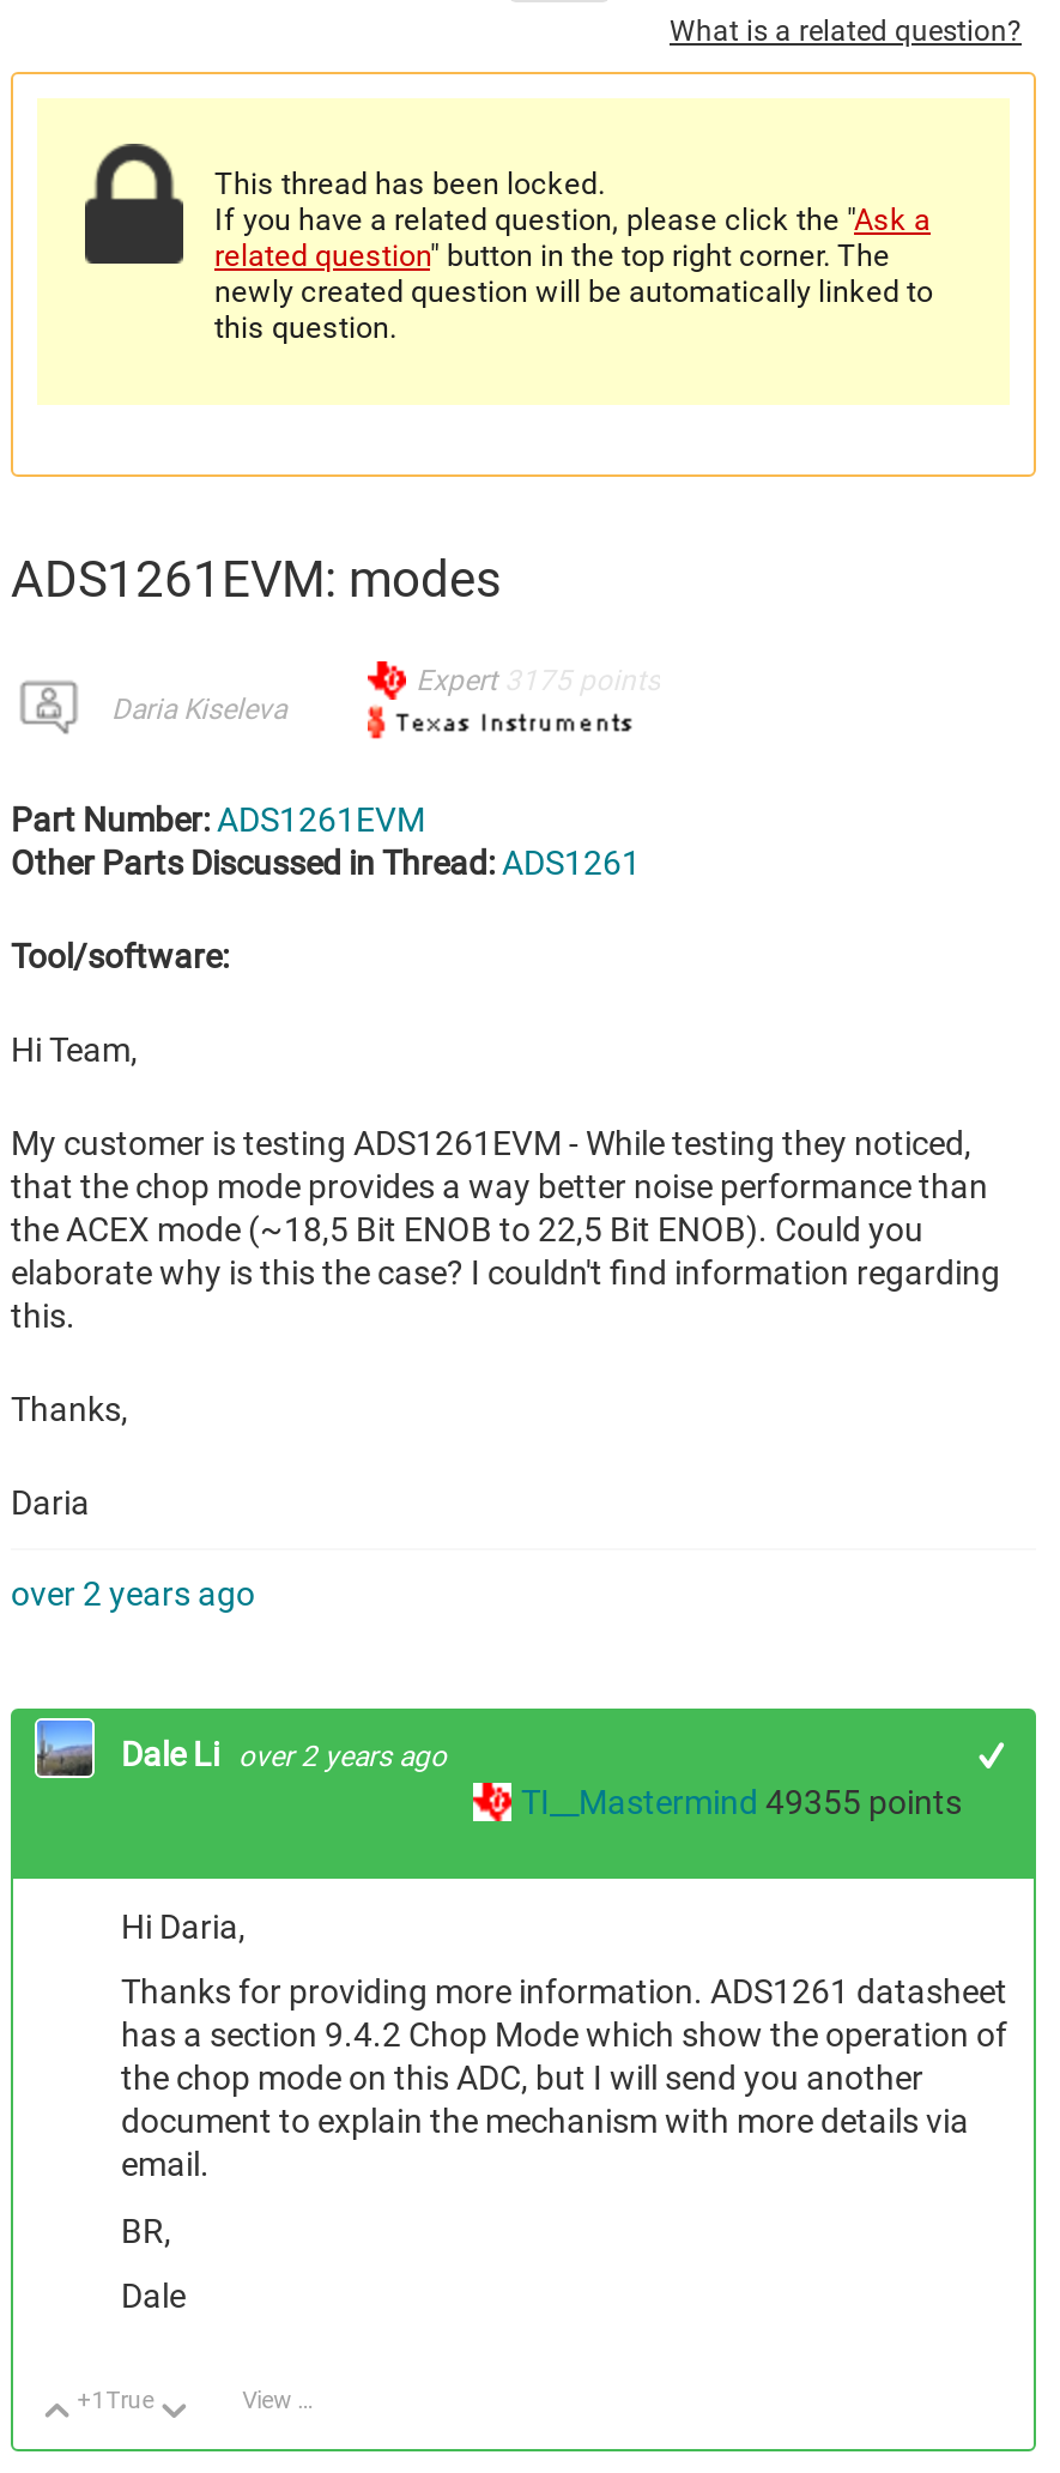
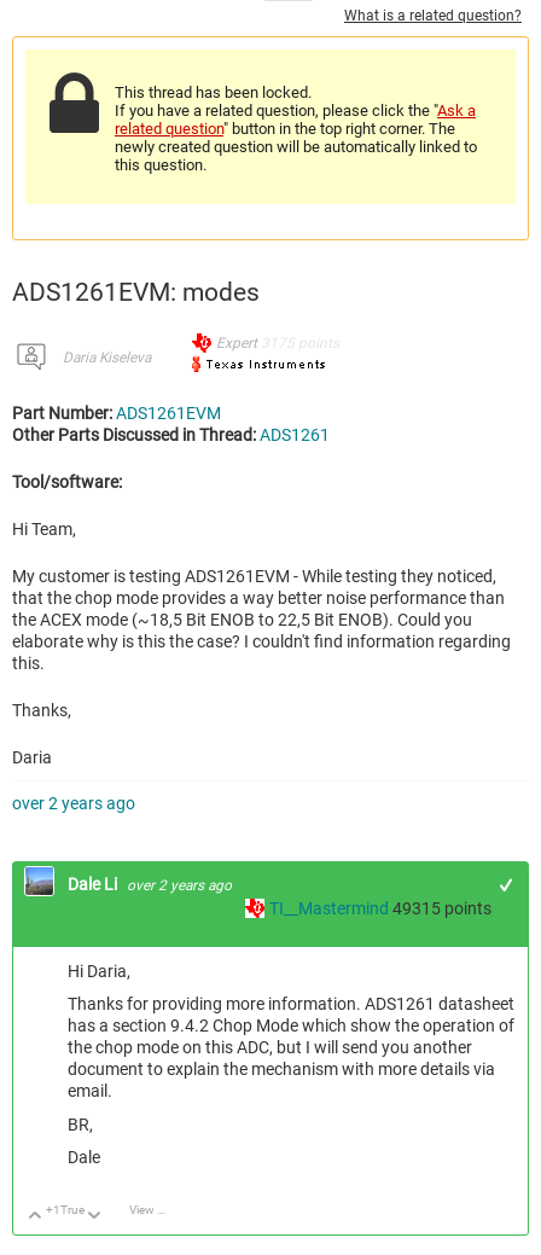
[521,1784,962,1822] TI__Mastermind 49355 points -> [269,899,491,918] TI__Mastermind 49315 points

